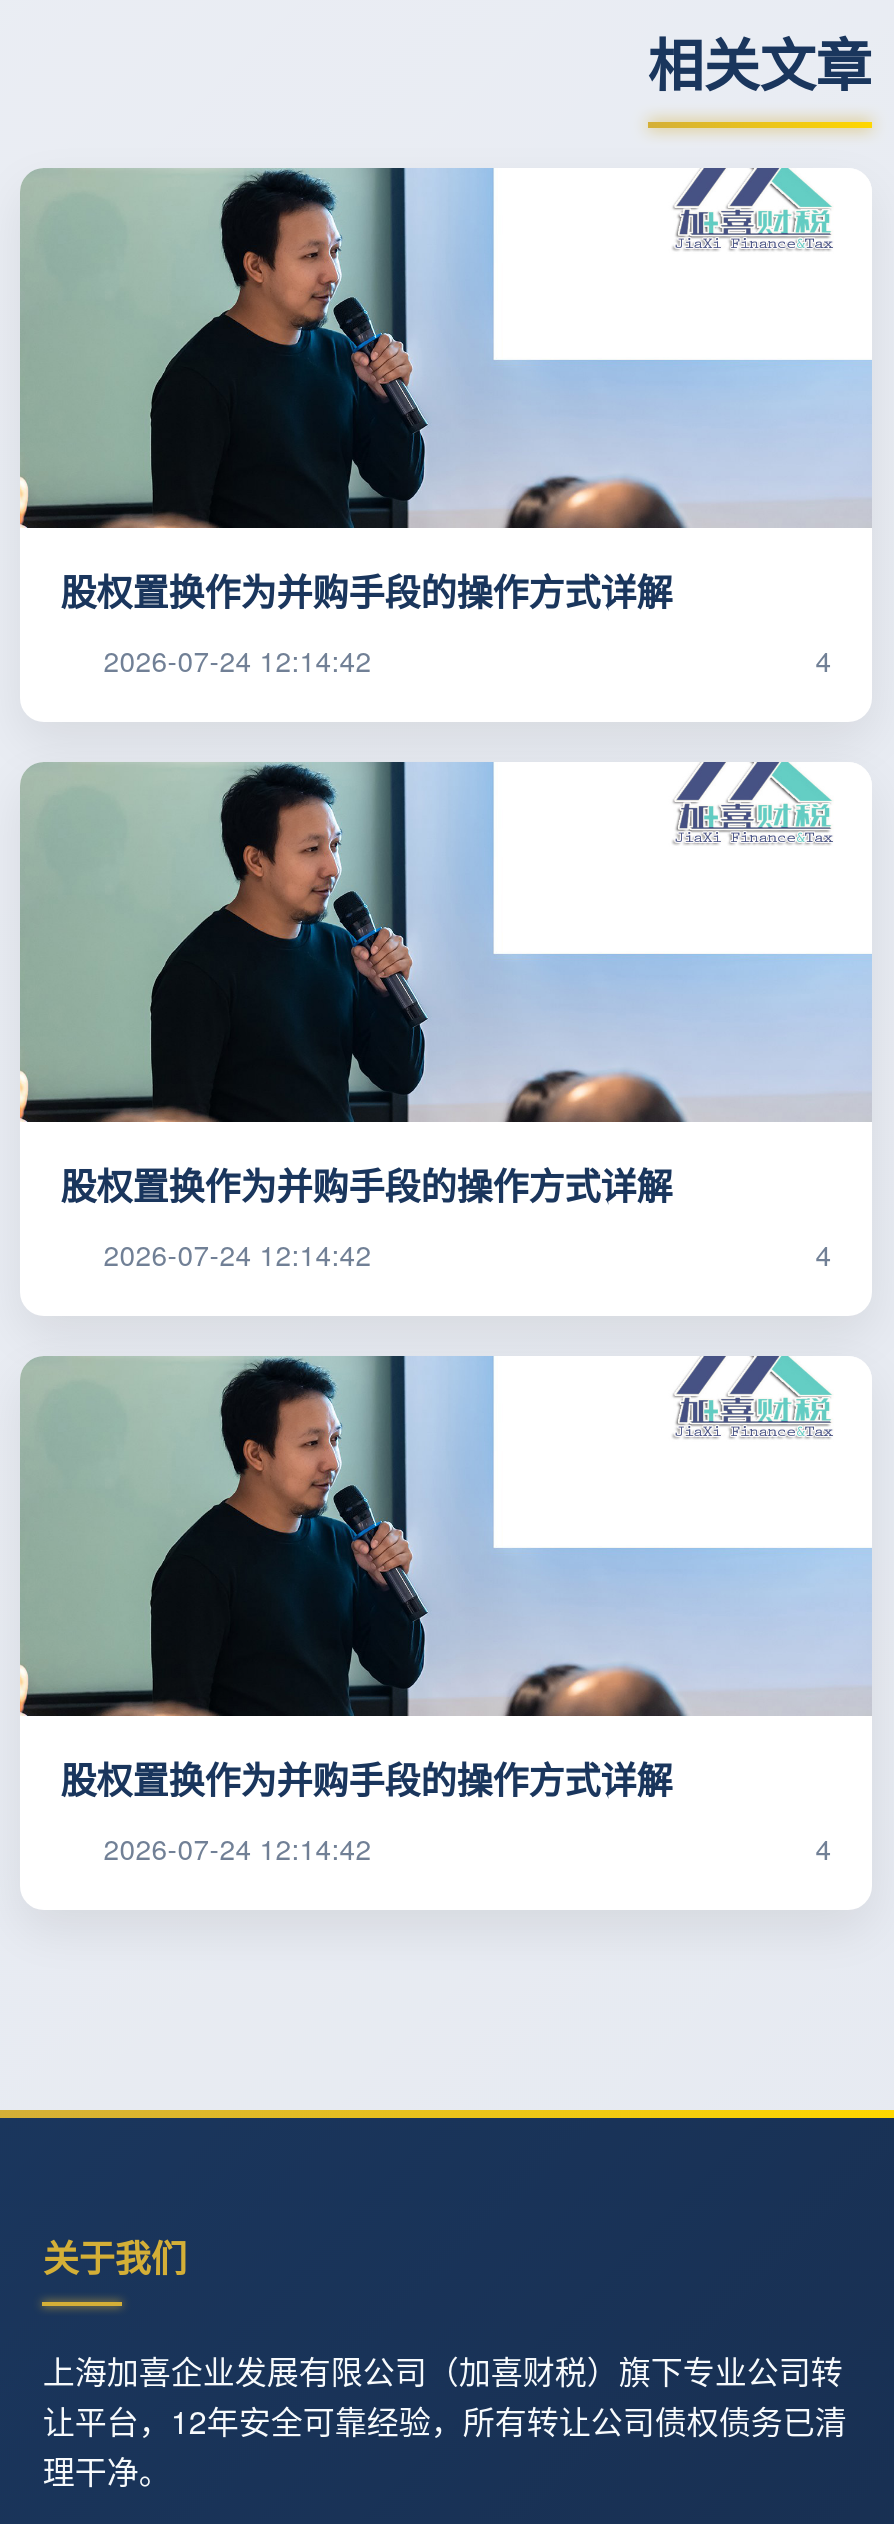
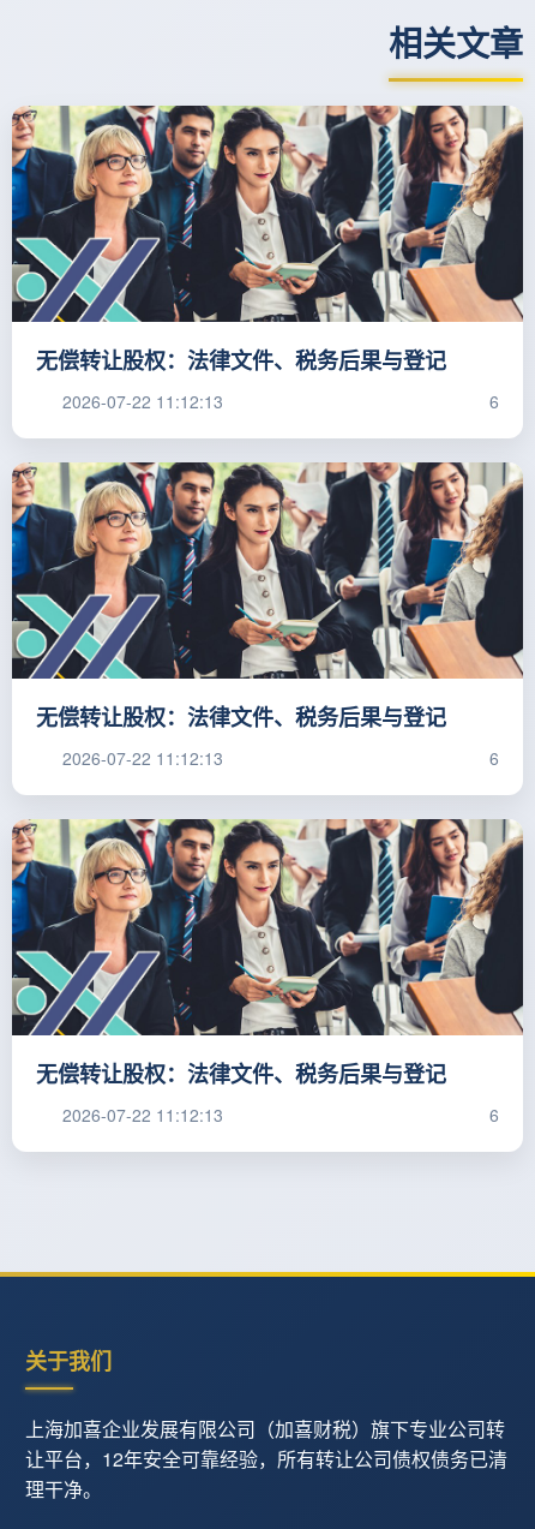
[20,166,872,680] [image] | 股权置换作为并购手段的操作方式详解 | 2026-07-24 12:14:42 | 4 -> [11,104,524,413] [image] | 无偿转让股权：法律文件、税务后果与登记 | 2026-07-22 11:12:13 | 6
[20,760,872,1274] [image] | 股权置换作为并购手段的操作方式详解 | 2026-07-24 12:14:42 | 4 -> [11,461,524,770] [image] | 无偿转让股权：法律文件、税务后果与登记 | 2026-07-22 11:12:13 | 6
[20,1354,872,1868] [image] | 股权置换作为并购手段的操作方式详解 | 2026-07-24 12:14:42 | 4 -> [11,818,524,1127] [image] | 无偿转让股权：法律文件、税务后果与登记 | 2026-07-22 11:12:13 | 6

